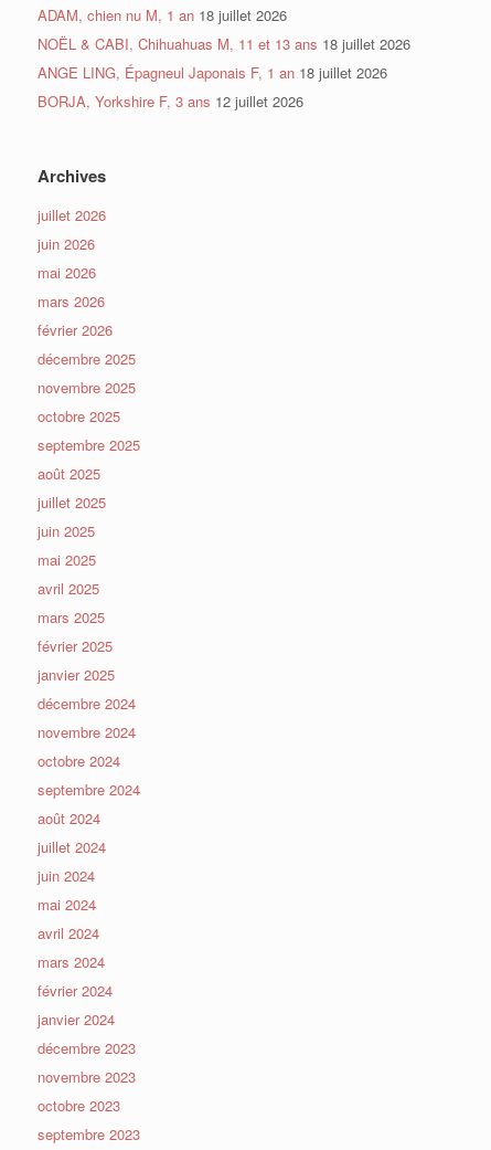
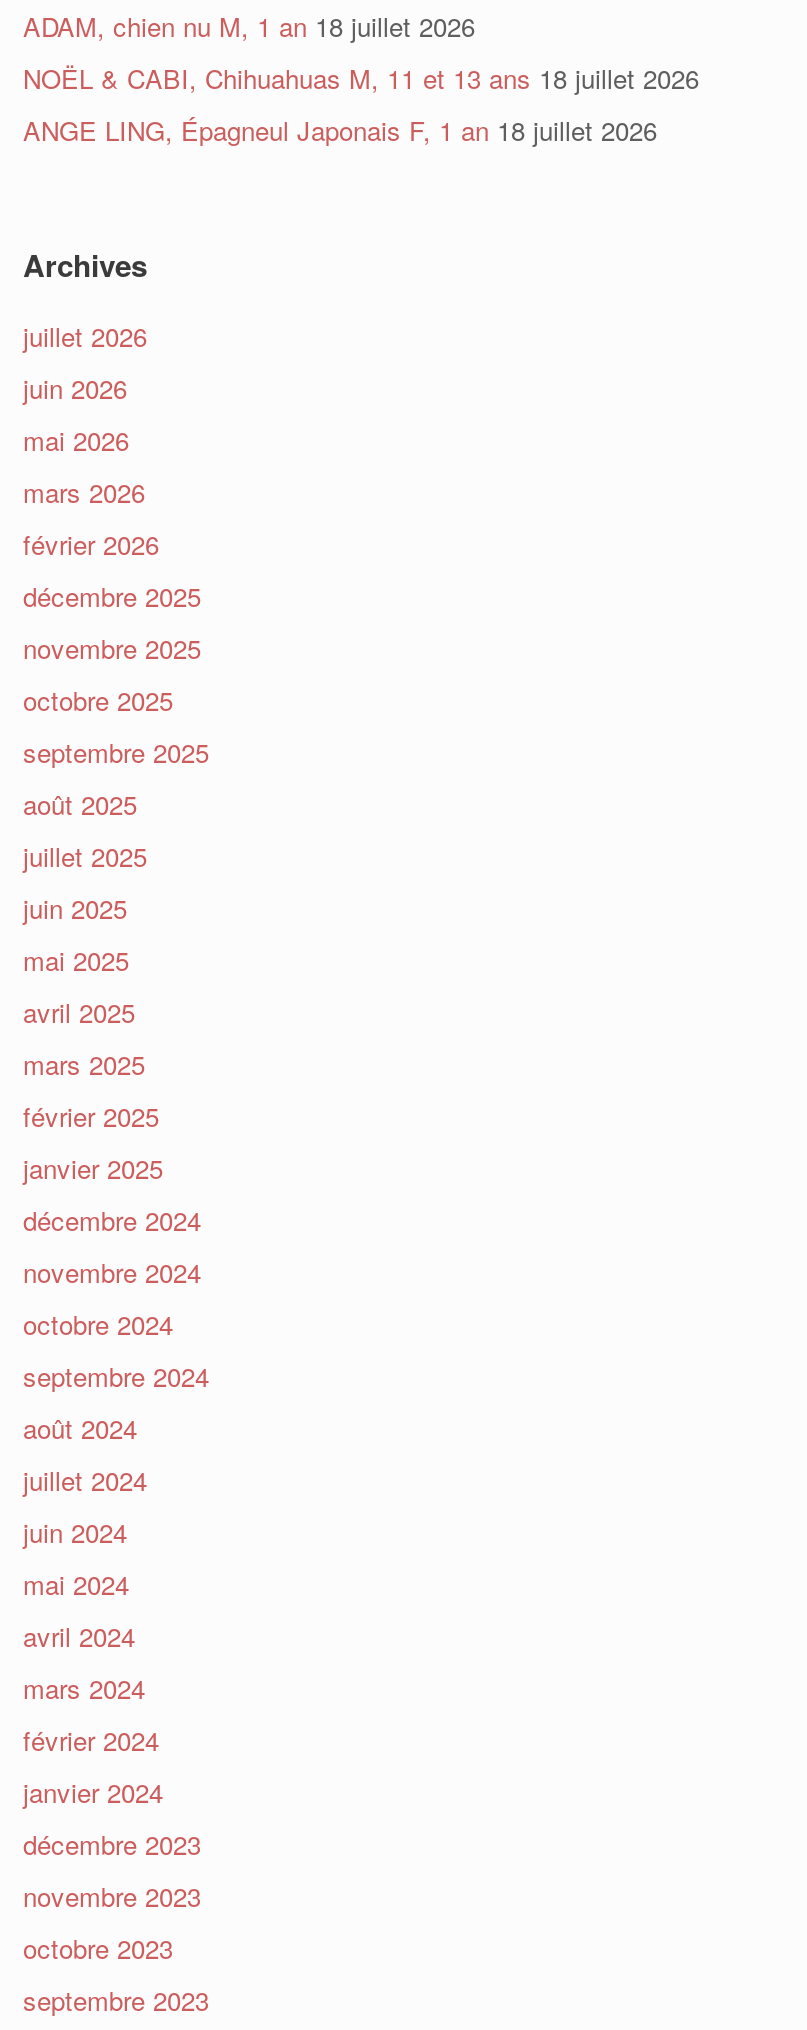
[38,90,303,111] BORJA, Yorkshire F, 3 ans 12 juillet 2026 -> none

